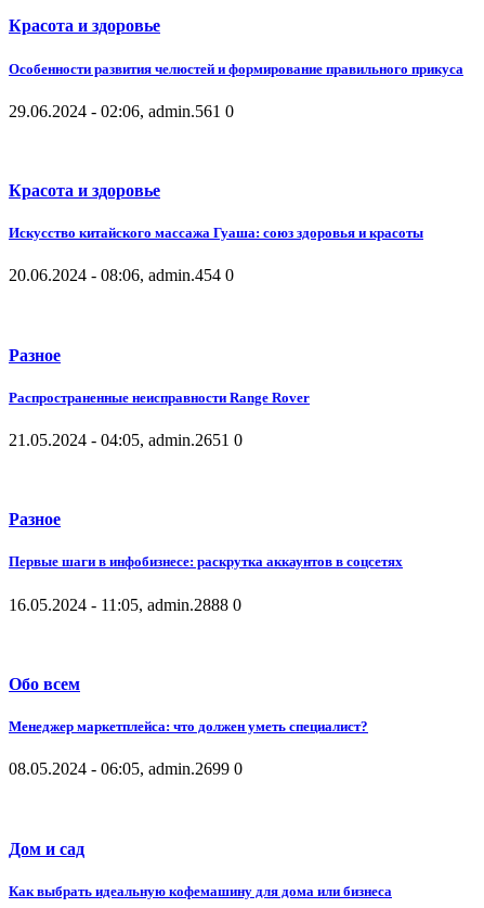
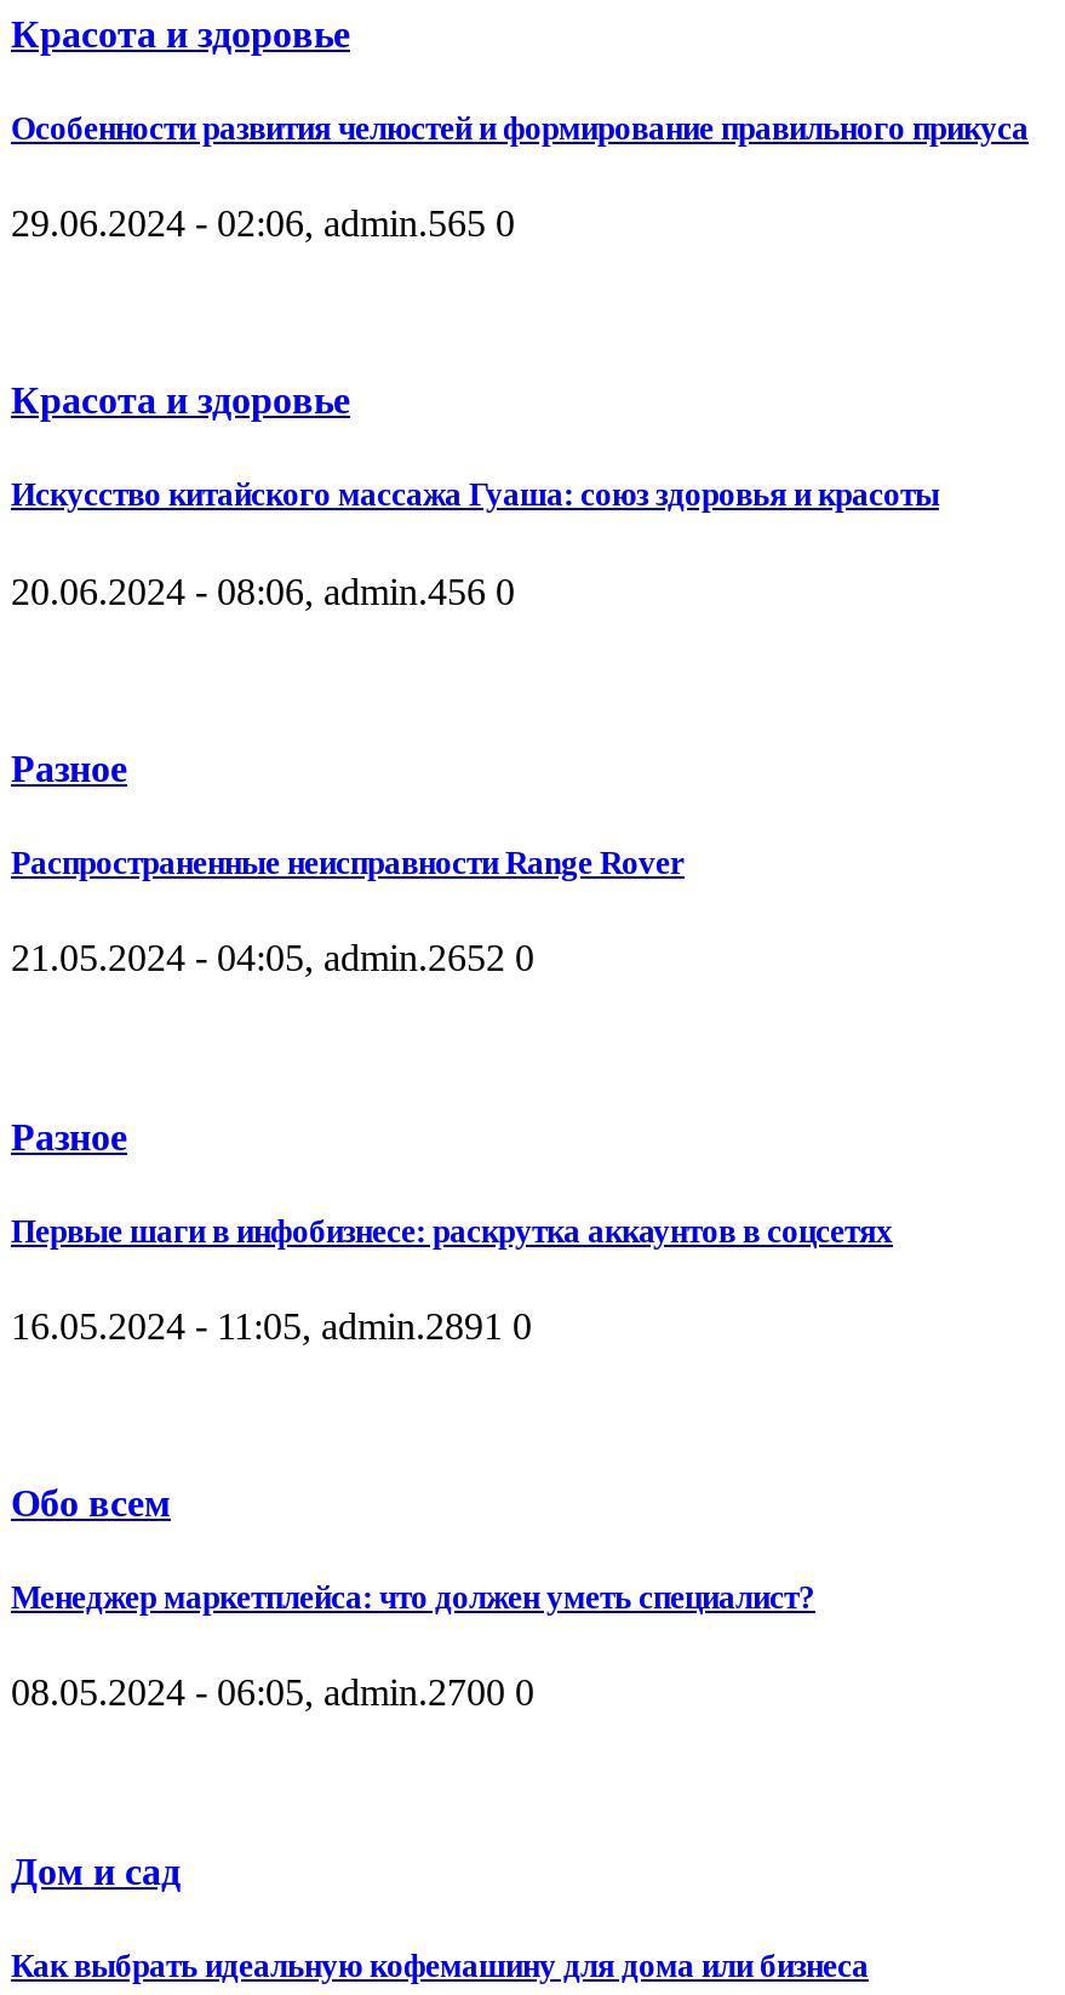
[9,102,234,120] 29.06.2024 - 02:06, admin.561 0 -> [11,202,515,243] 29.06.2024 - 02:06, admin.565 0
[9,266,234,285] 20.06.2024 - 08:06, admin.454 0 -> [11,569,515,611] 20.06.2024 - 08:06, admin.456 0
[9,431,243,449] 21.05.2024 - 04:05, admin.2651 0 -> [11,937,534,978] 21.05.2024 - 04:05, admin.2652 0
[9,595,241,614] 16.05.2024 - 11:05, admin.2888 0 -> [11,1304,532,1346] 16.05.2024 - 11:05, admin.2891 0
[9,760,243,778] 08.05.2024 - 06:05, admin.2699 0 -> [11,1672,534,1713] 08.05.2024 - 06:05, admin.2700 0

